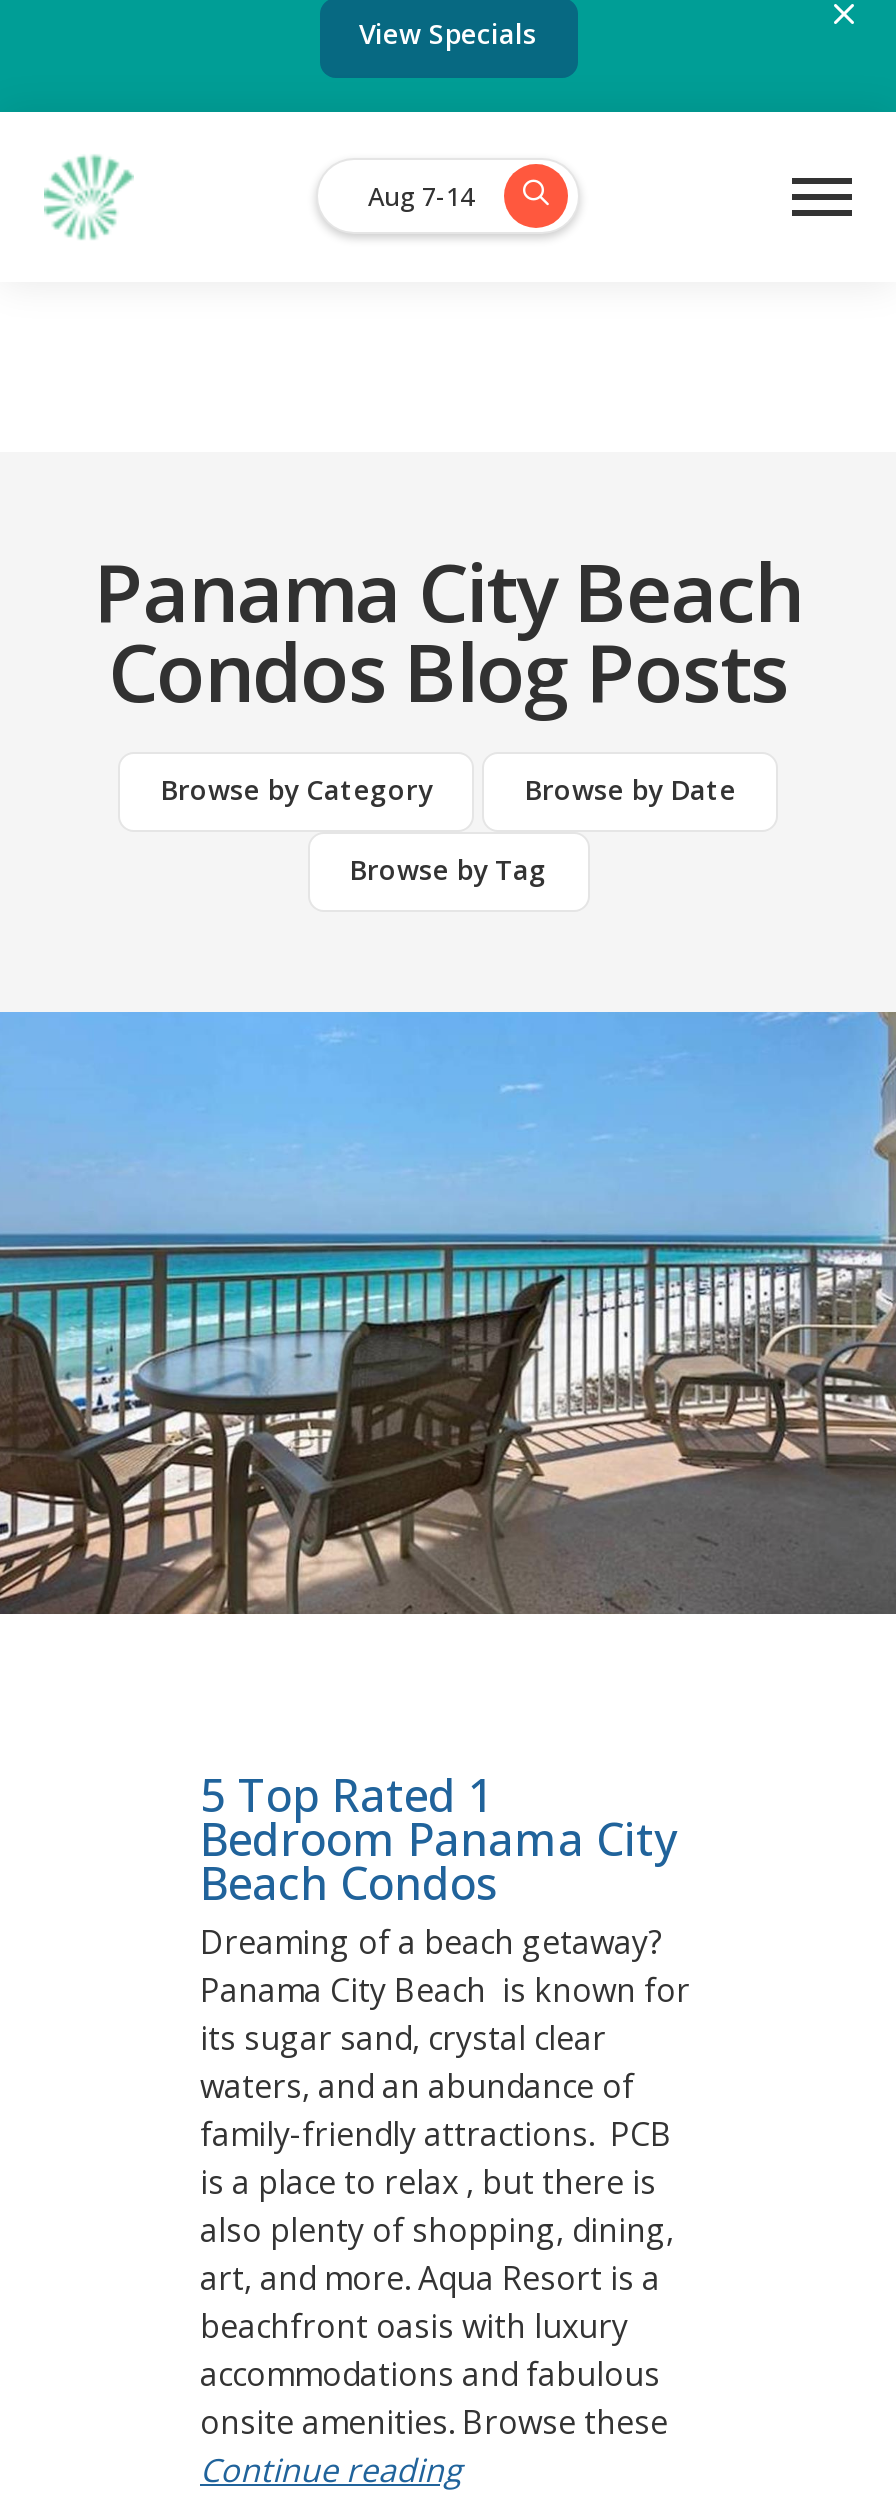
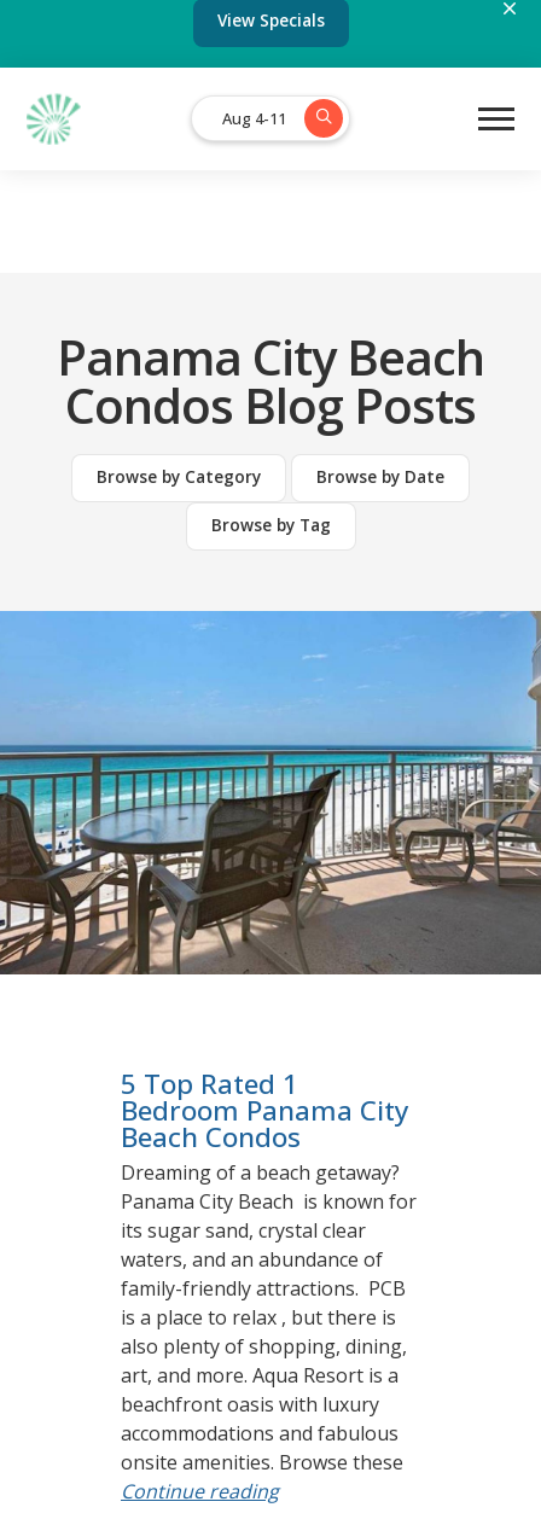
[368,177,474,213] Aug 7-14 -> [222,107,286,129] Aug 4-11

